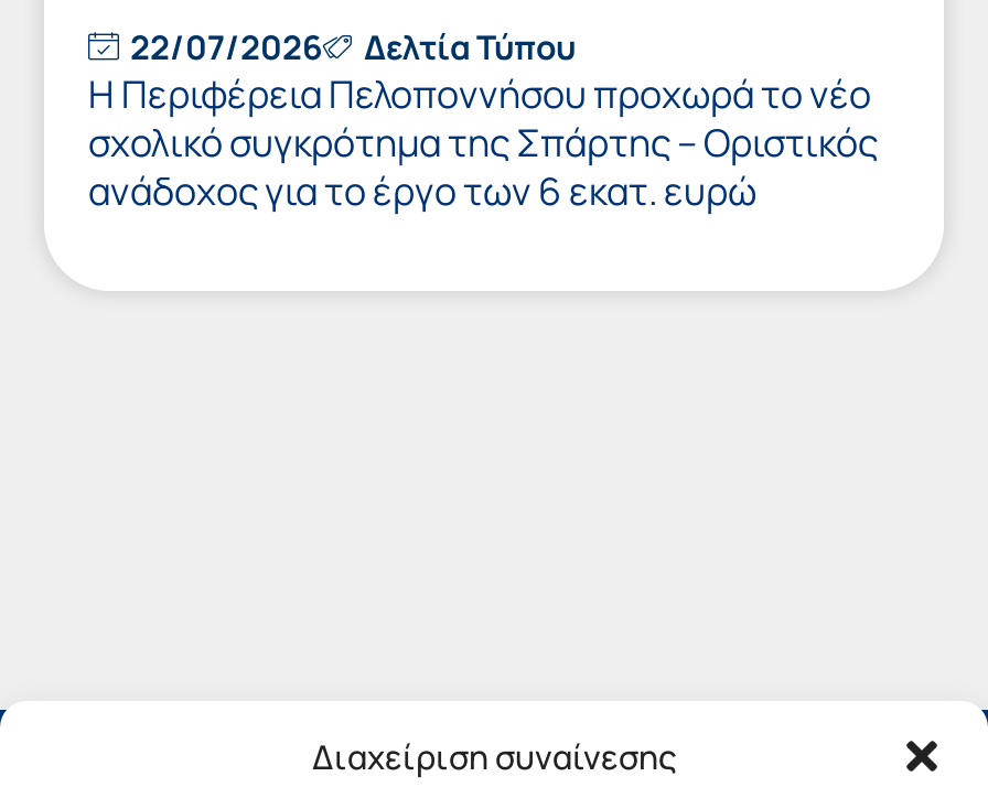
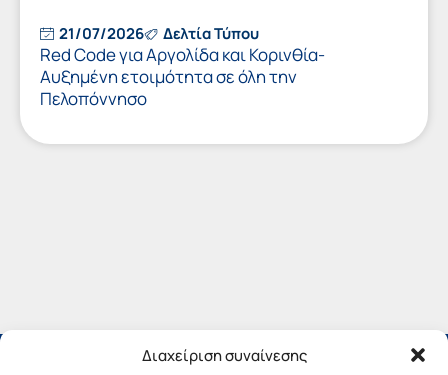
[130,24,576,71] 22/07/2026 Δελτία Τύπου -> [59,23,259,44] 21/07/2026 Δελτία Τύπου
[88,68,878,216] Η Περιφέρεια Πελοποννήσου προχωρά το νέο | σχολικό συγκρότημα της Σπάρτης – Οριστικός | ανάδοχος για το έργο των 6 εκατ. ευρώ -> [40,43,325,110] Red Code για Αργολίδα και Κορινθία- | Αυξημένη ετοιμότητα σε όλη την | Πελοπόννησο

